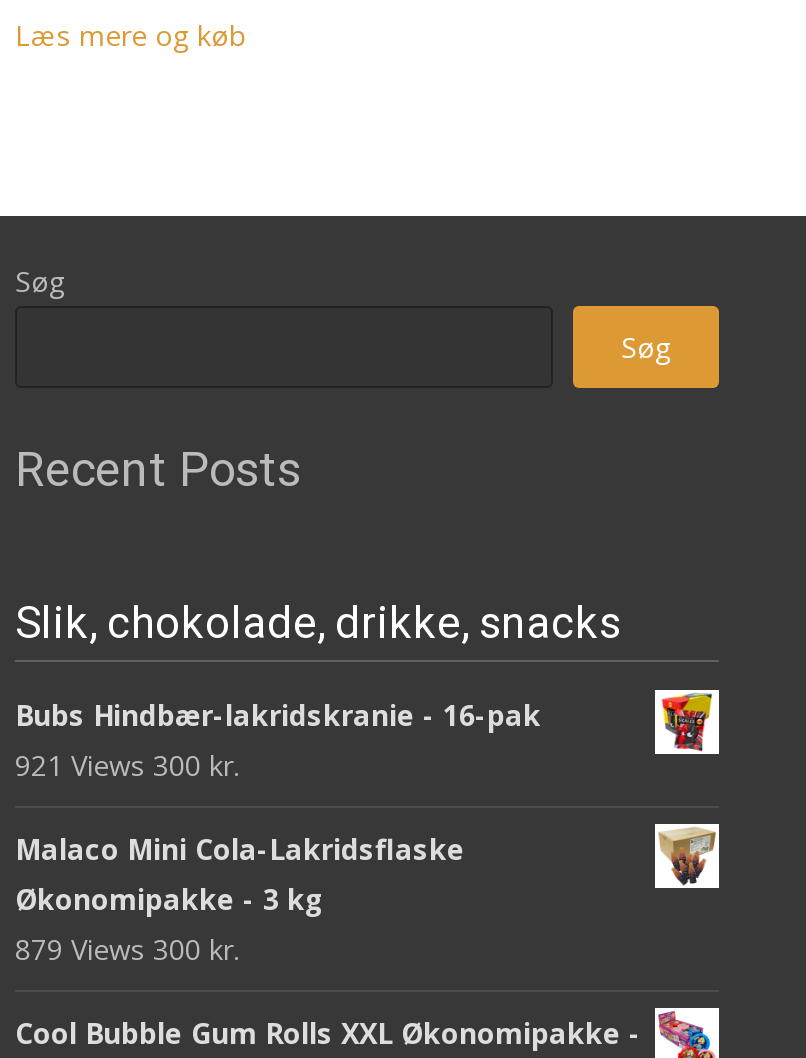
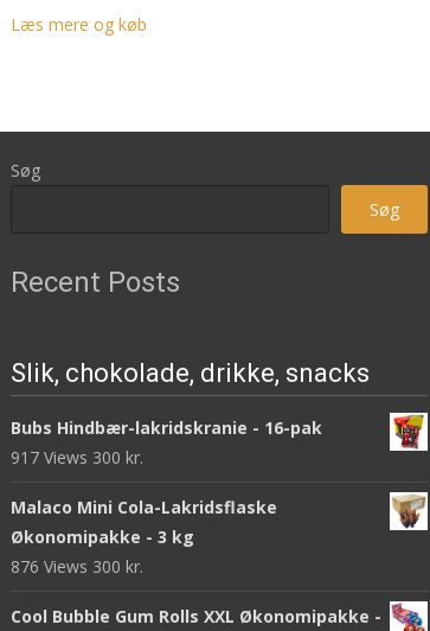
[15,745,239,783] 921 Views 300 kr. -> [11,445,143,468] 917 Views 300 kr.
[15,929,239,967] 879 Views 300 kr. -> [11,555,143,577] 876 Views 300 kr.

